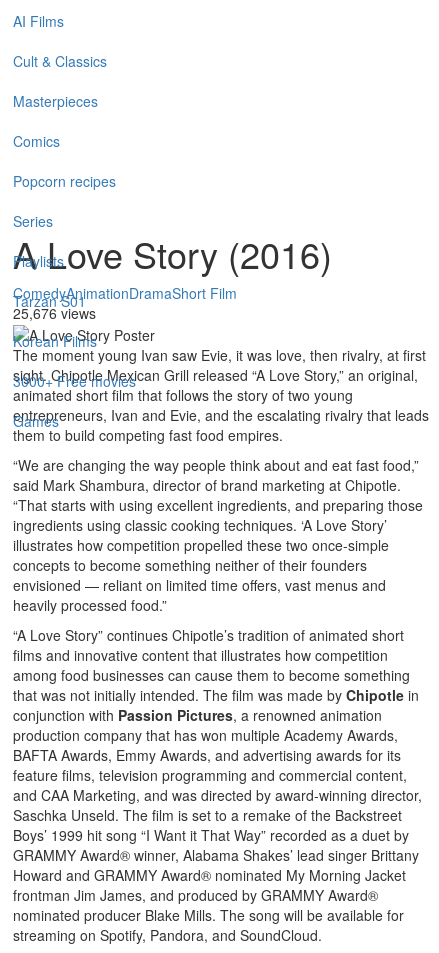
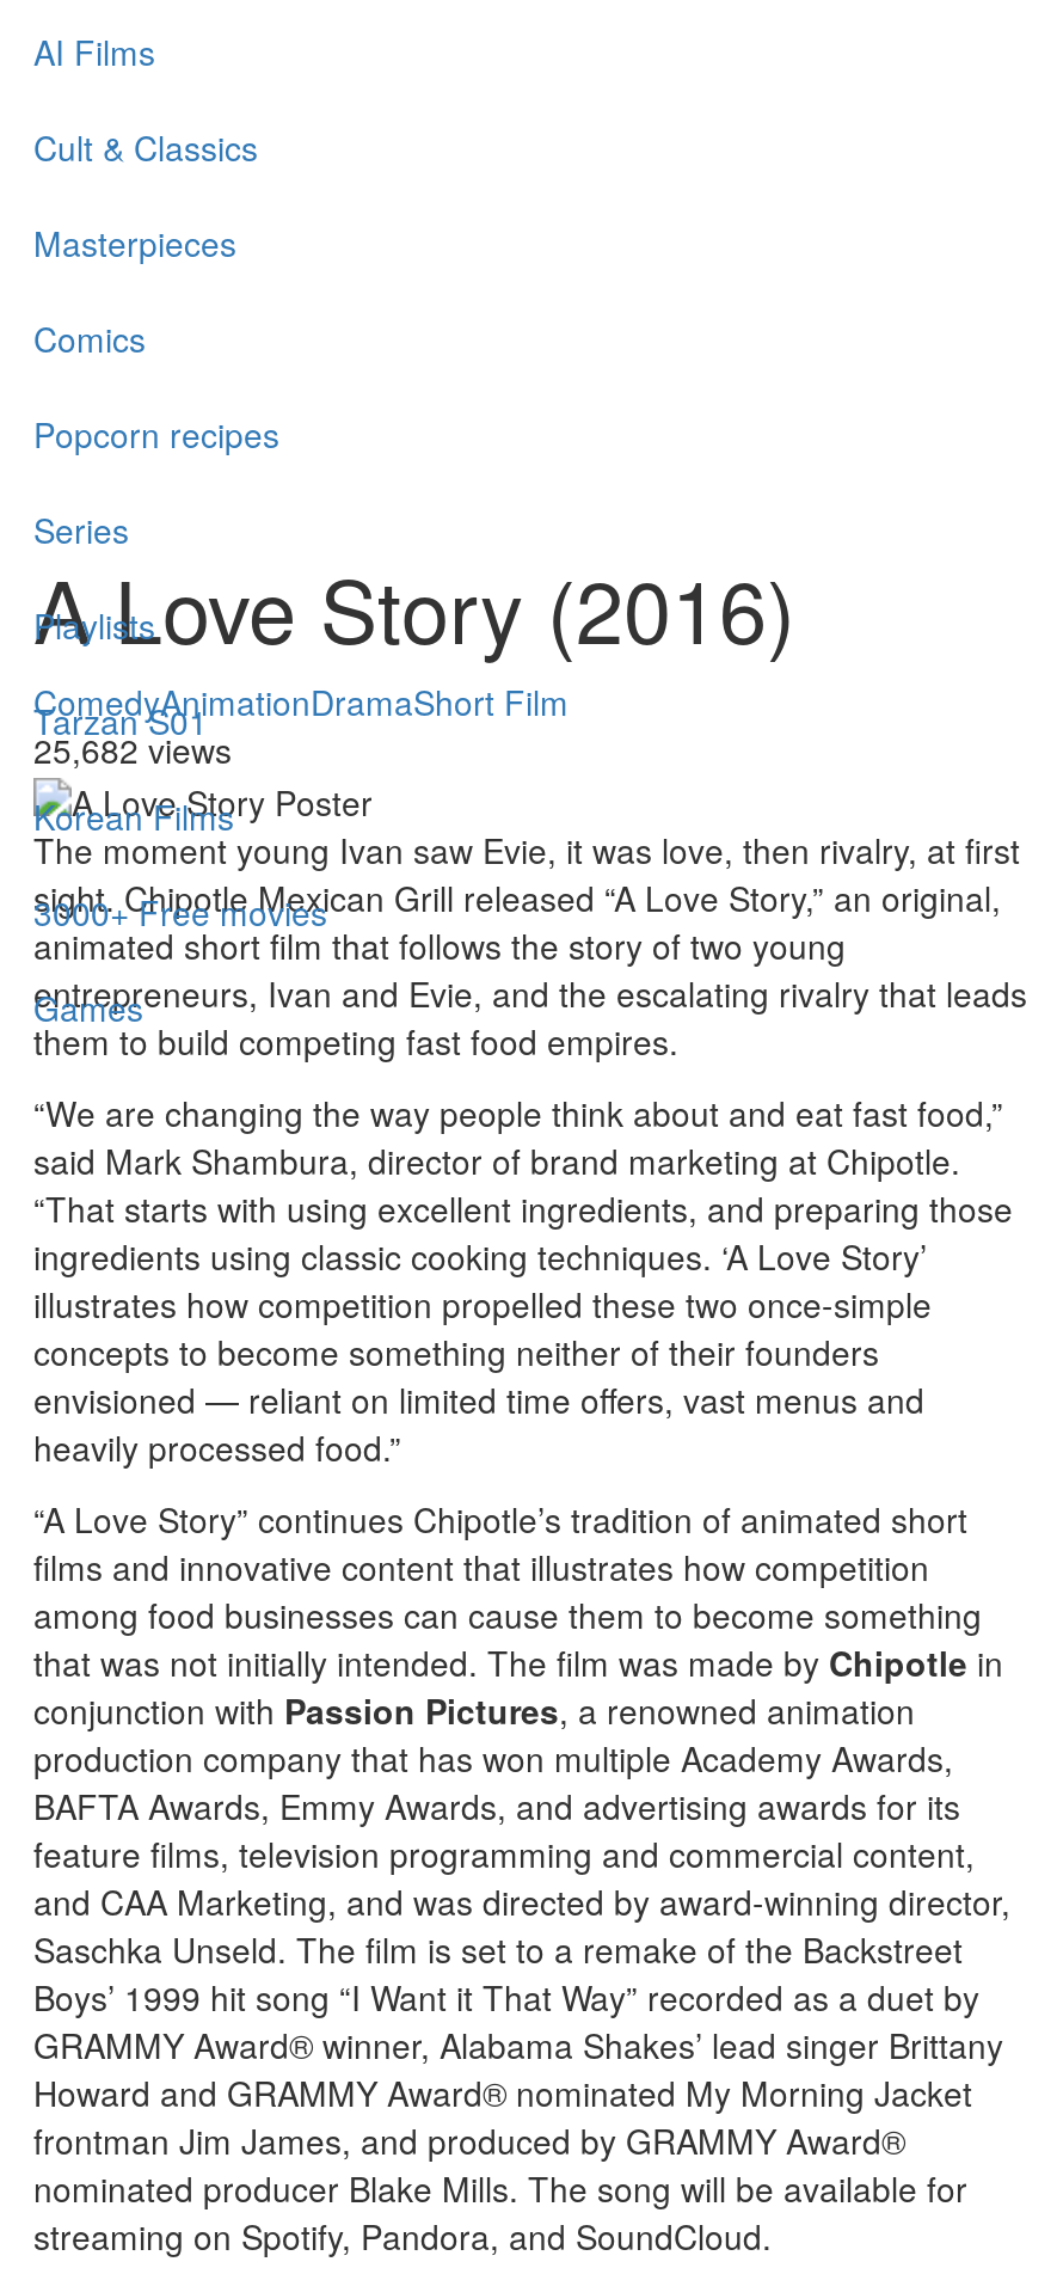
[13,303,96,323] 25,676 views -> [33,725,232,773] 25,682 views

